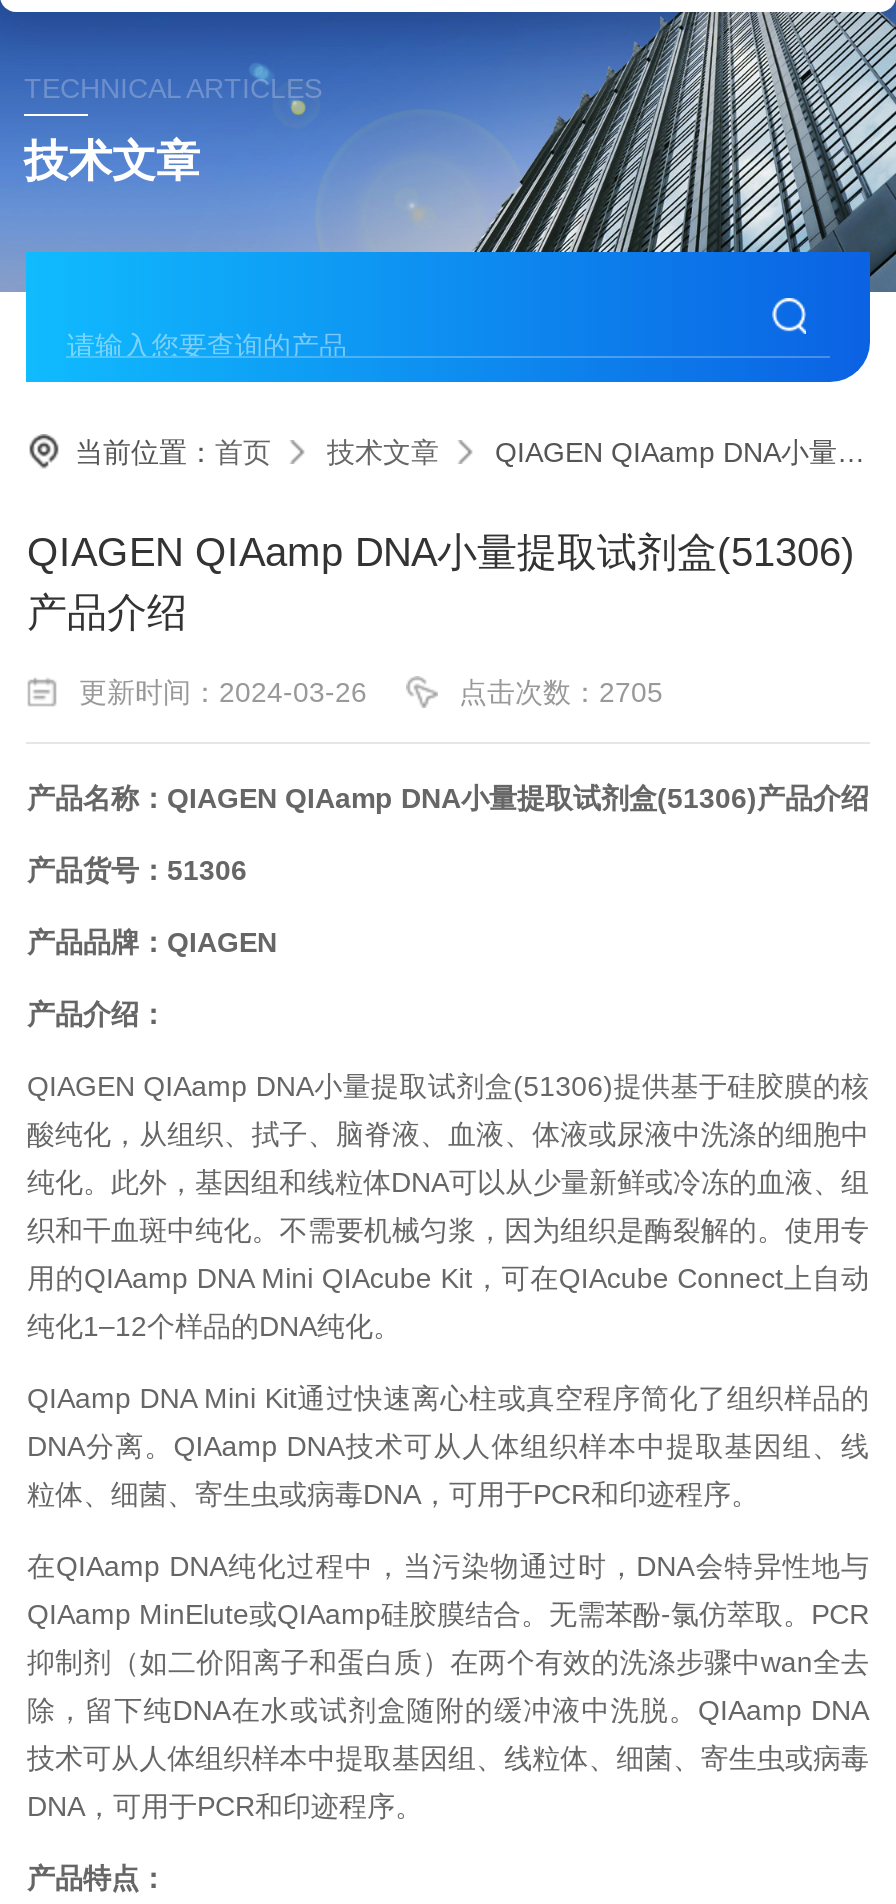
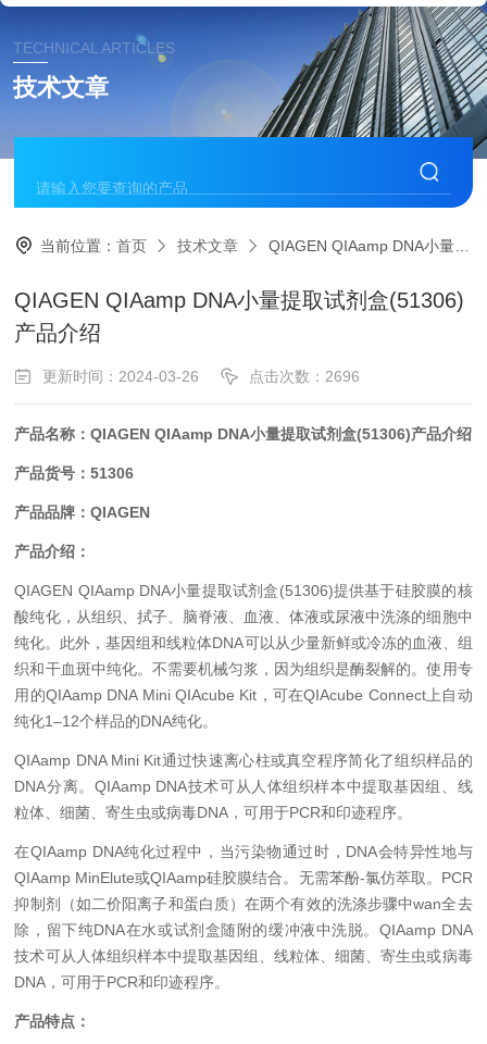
[459,676,663,708] 点击次数：2705 -> [249,368,360,385] 点击次数：2696

